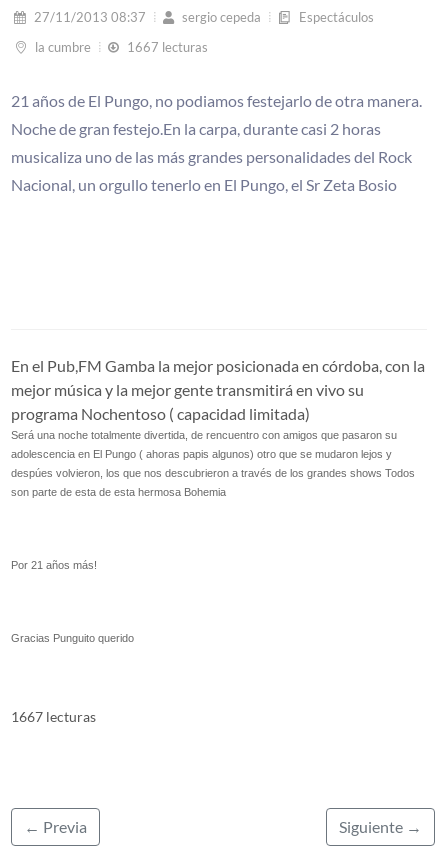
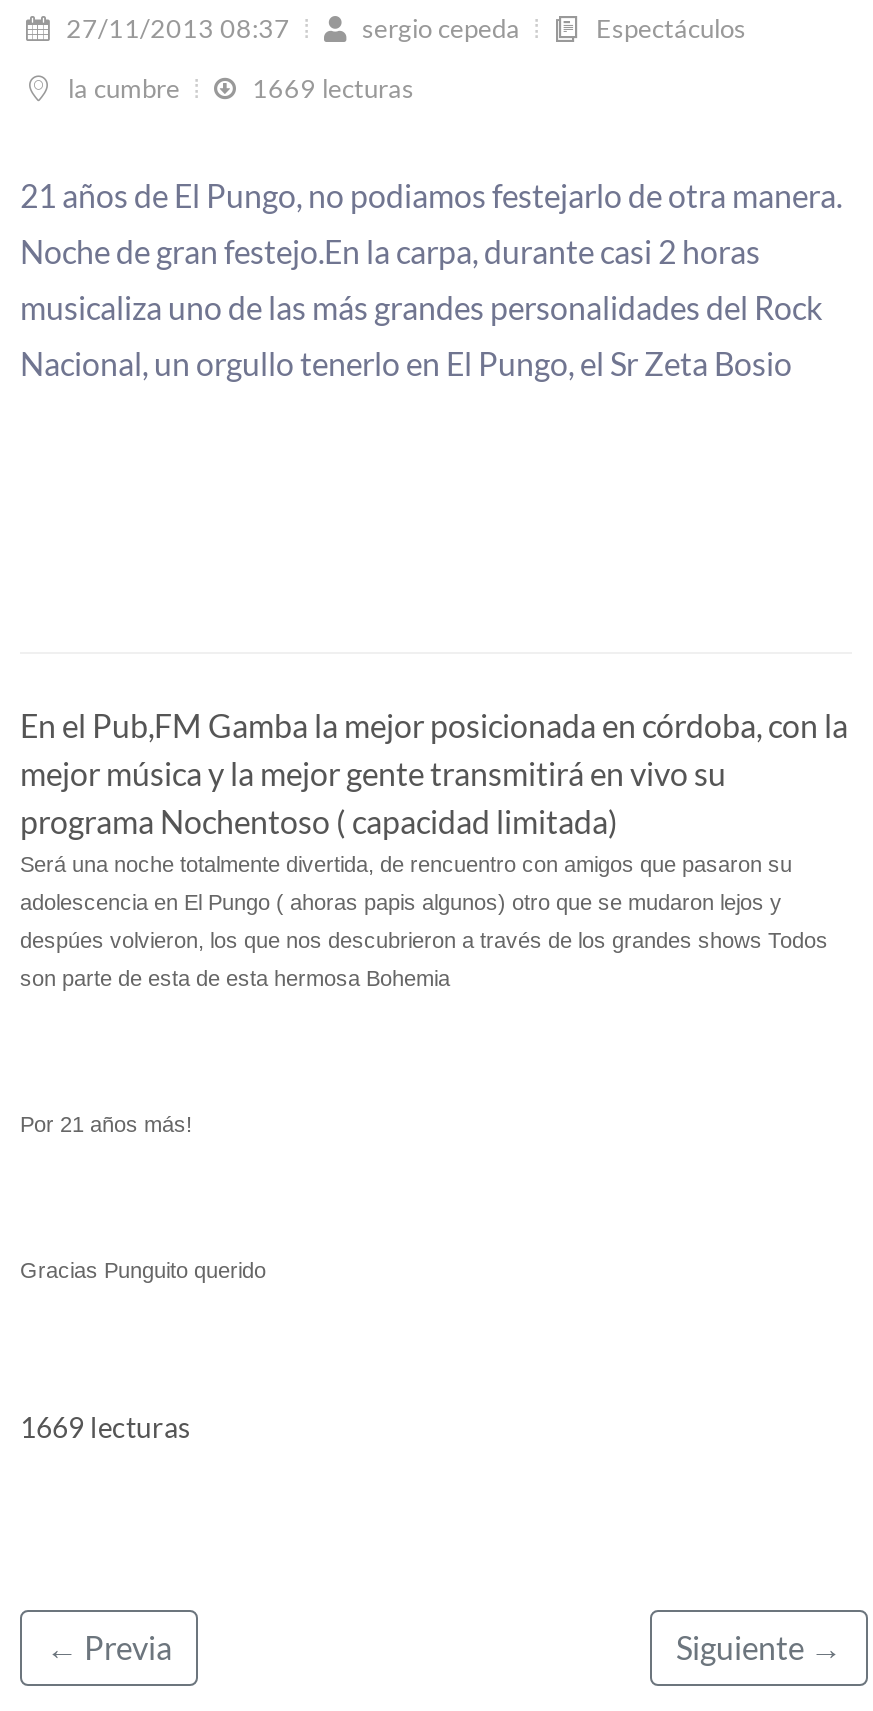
[124,39,208,55] 1667 lecturas -> [246,71,414,103] 1669 lecturas
[11,708,96,725] 1667 lecturas -> [20,1409,190,1443] 1669 lecturas

